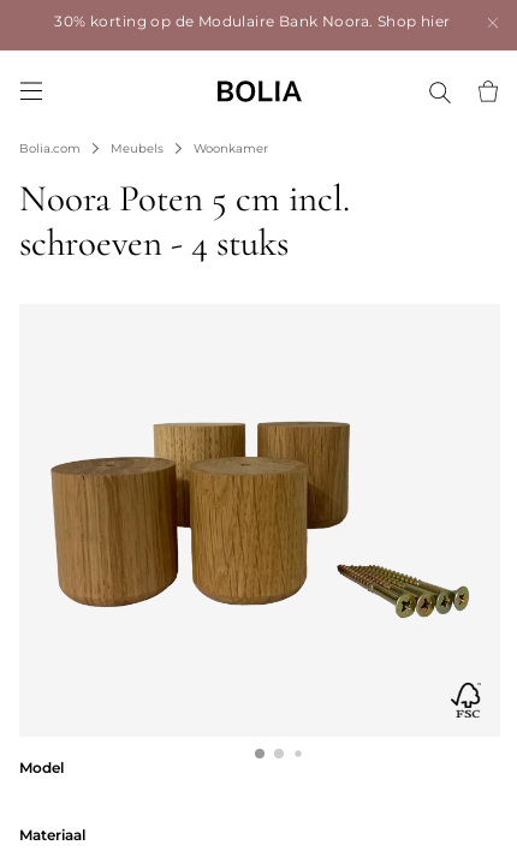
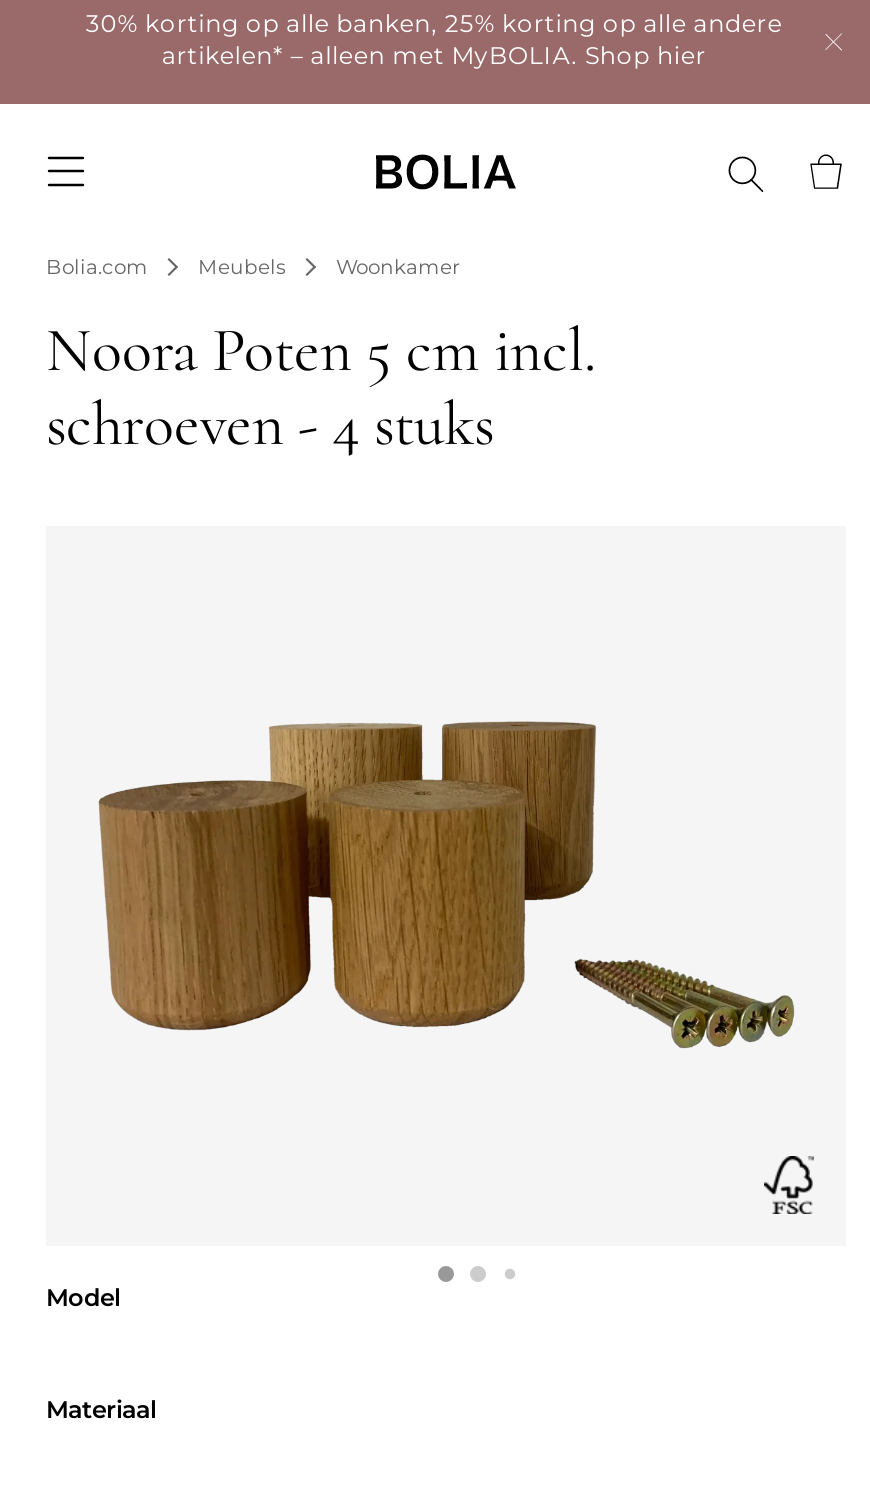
[55,12,450,30] 30% korting op de Modulaire Bank Noora. Shop hier -> [86,8,782,70] 30% korting op alle banken, 25% korting op alle andere | artikelen* – alleen met MyBOLIA. Shop hier

